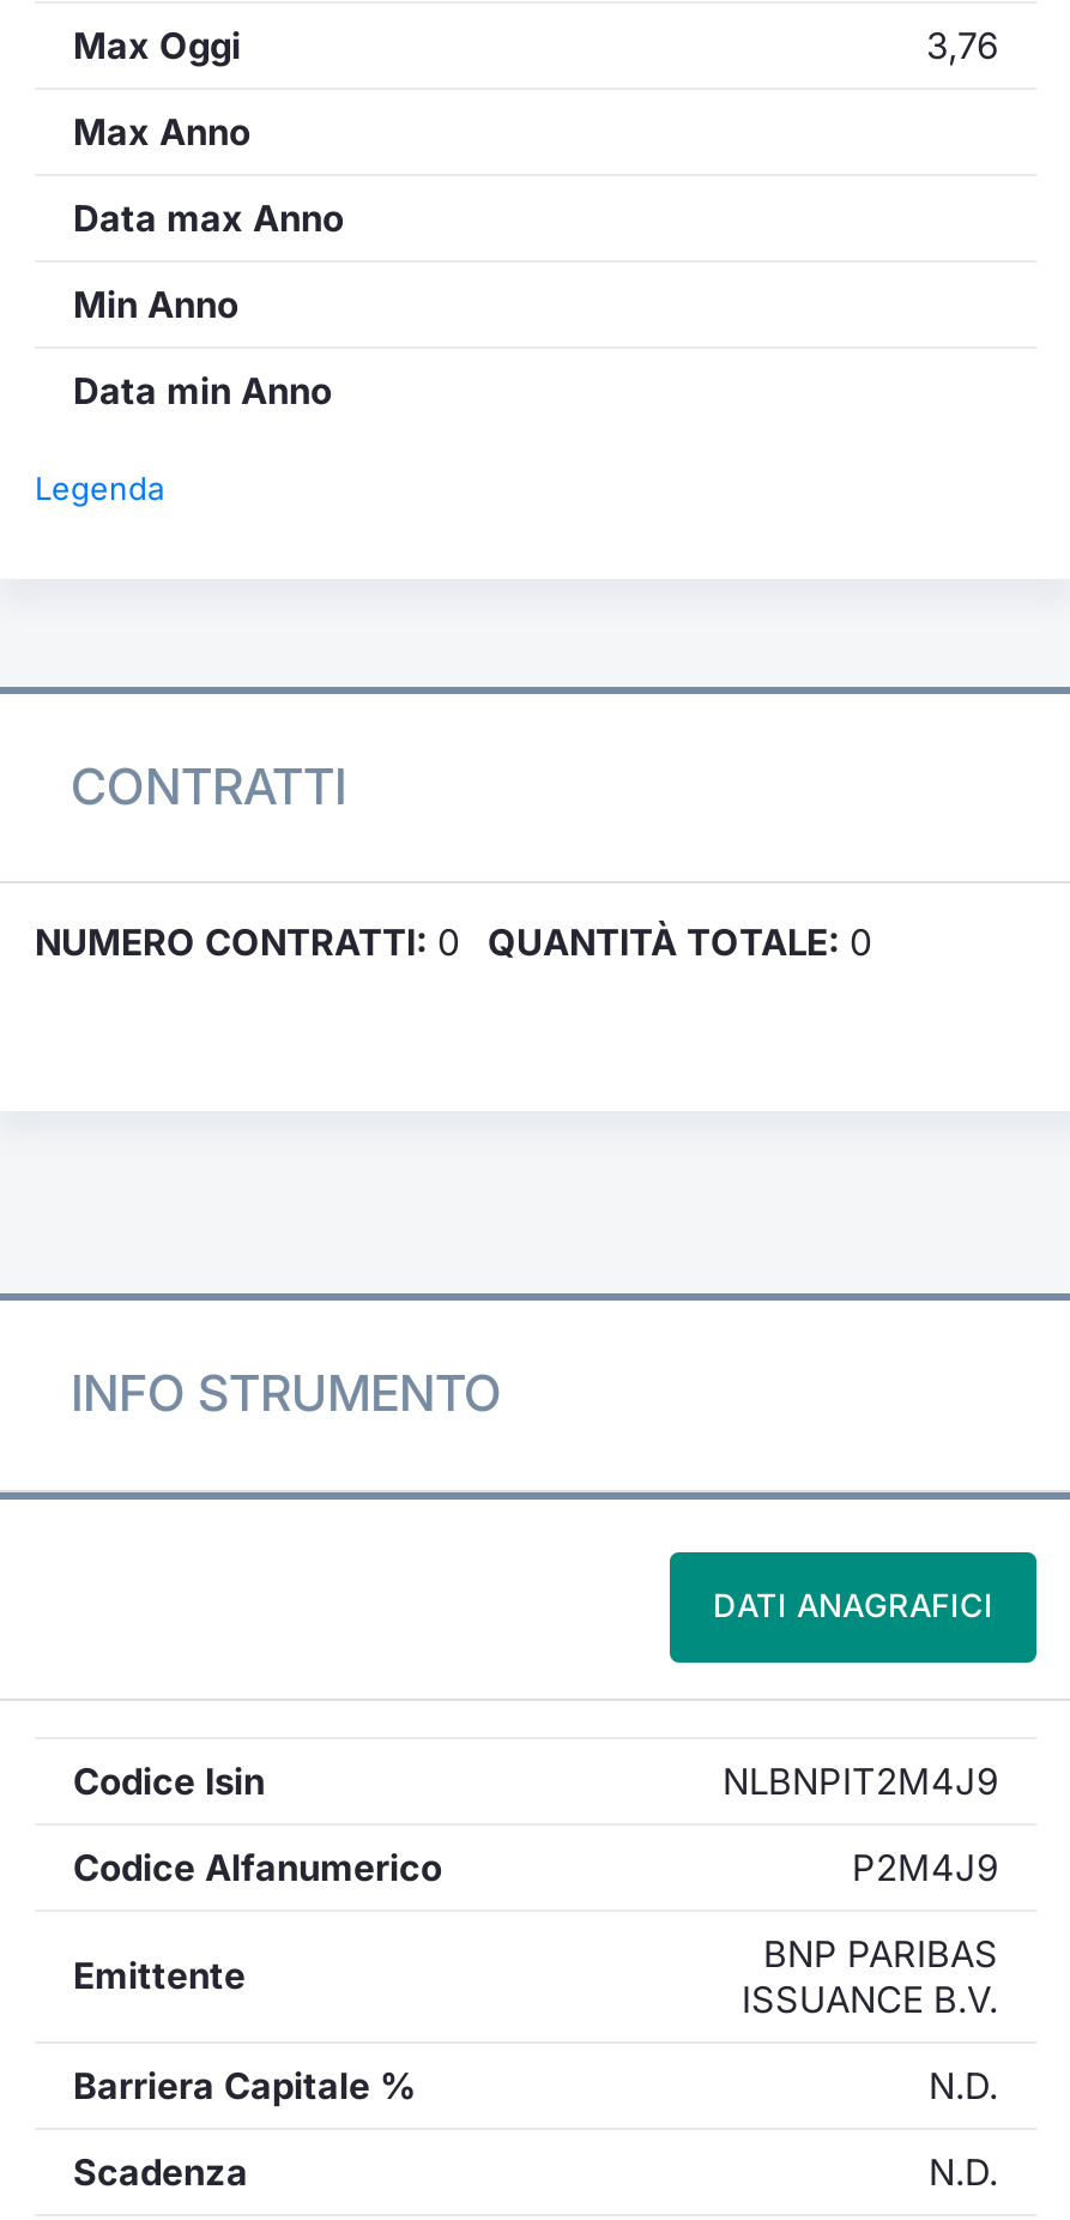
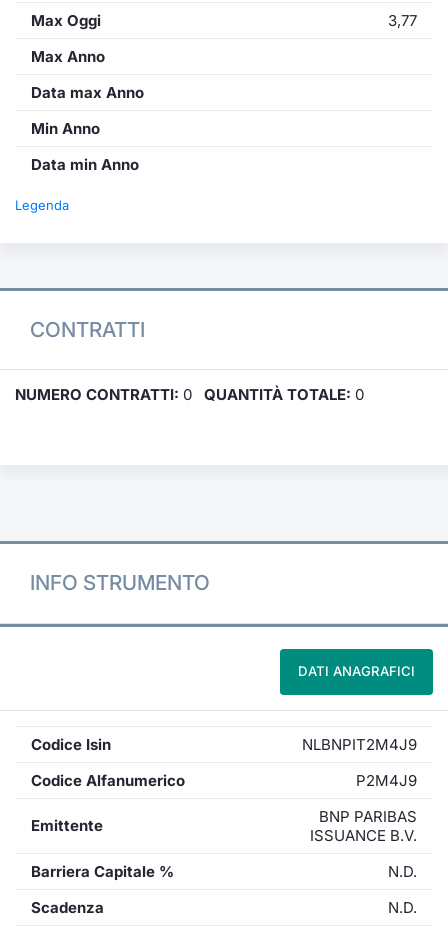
[926,22,998,67] 3,76 -> [388,10,417,29] 3,77

